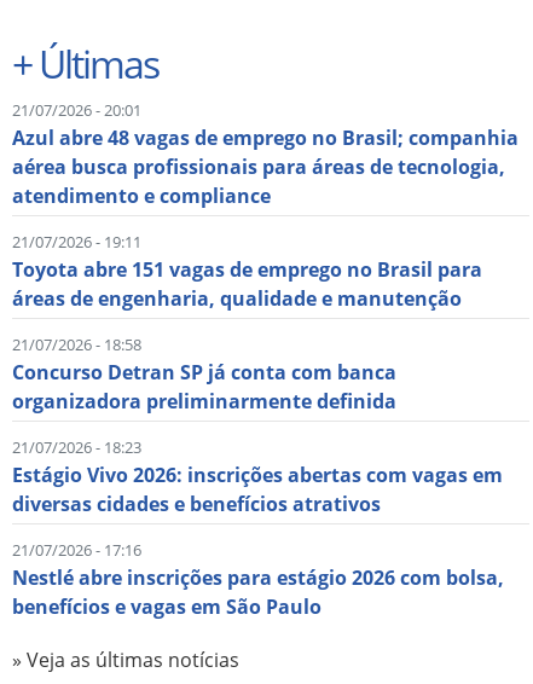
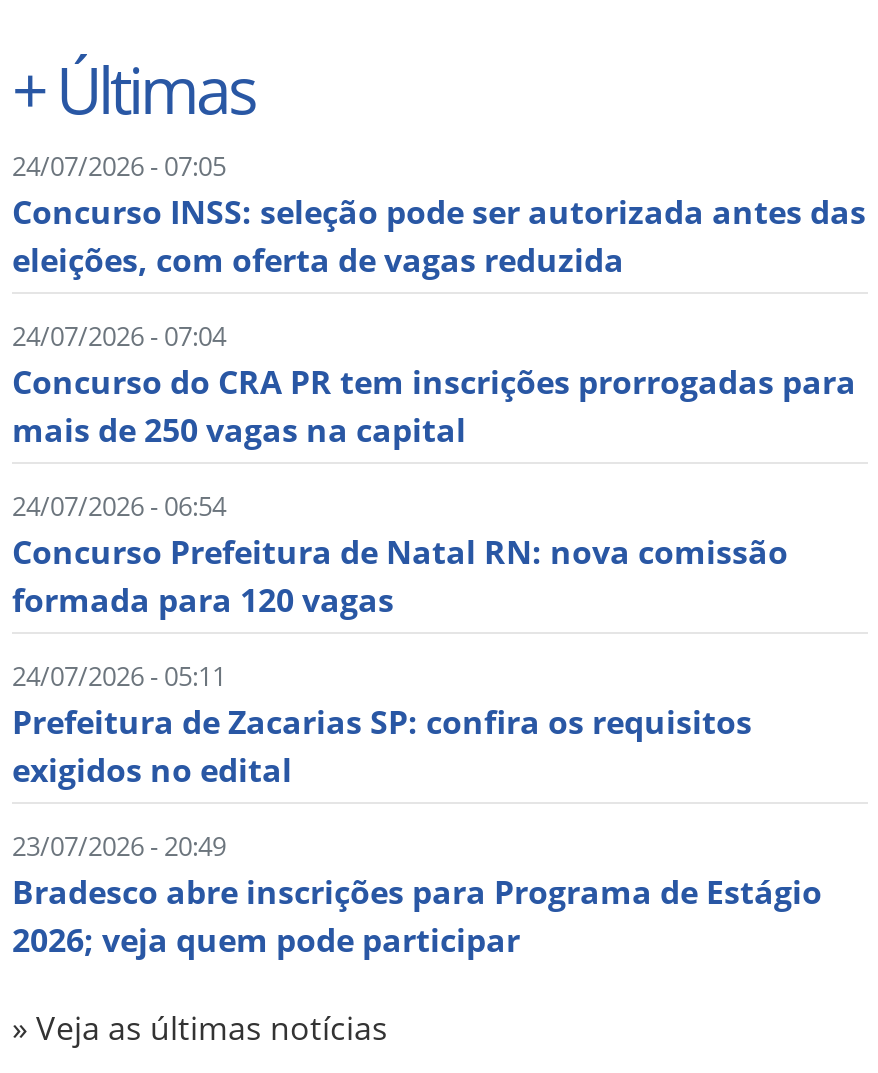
[12,99,518,209] 21/07/2026 - 20:01 | Azul abre 48 vagas de emprego no Brasil; companhia | aérea busca profissionais para áreas de tecnologia, | atendimento e compliance -> [12,148,866,282] 24/07/2026 - 07:05 | Concurso INSS: seleção pode ser autorizada antes das | eleições, com oferta de vagas reduzida
[12,231,482,312] 21/07/2026 - 19:11 | Toyota abre 151 vagas de emprego no Brasil para | áreas de engenharia, qualidade e manutenção -> [12,318,856,452] 24/07/2026 - 07:04 | Concurso do CRA PR tem inscrições prorrogadas para | mais de 250 vagas na capital
[12,334,396,415] 21/07/2026 - 18:58 | Concurso Detran SP já conta com banca | organizadora preliminarmente definida -> [12,488,788,622] 24/07/2026 - 06:54 | Concurso Prefeitura de Natal RN: nova comissão | formada para 120 vagas
[12,436,503,517] 21/07/2026 - 18:23 | Estágio Vivo 2026: inscrições abertas com vagas em | diversas cidades e benefícios atrativos -> [12,658,752,792] 24/07/2026 - 05:11 | Prefeitura de Zacarias SP: confira os requisitos | exigidos no edital
[12,539,504,620] 21/07/2026 - 17:16 | Nestlé abre inscrições para estágio 2026 com bolsa, | benefícios e vagas em São Paulo -> [12,828,822,962] 23/07/2026 - 20:49 | Bradesco abre inscrições para Programa de Estágio | 2026; veja quem pode participar

